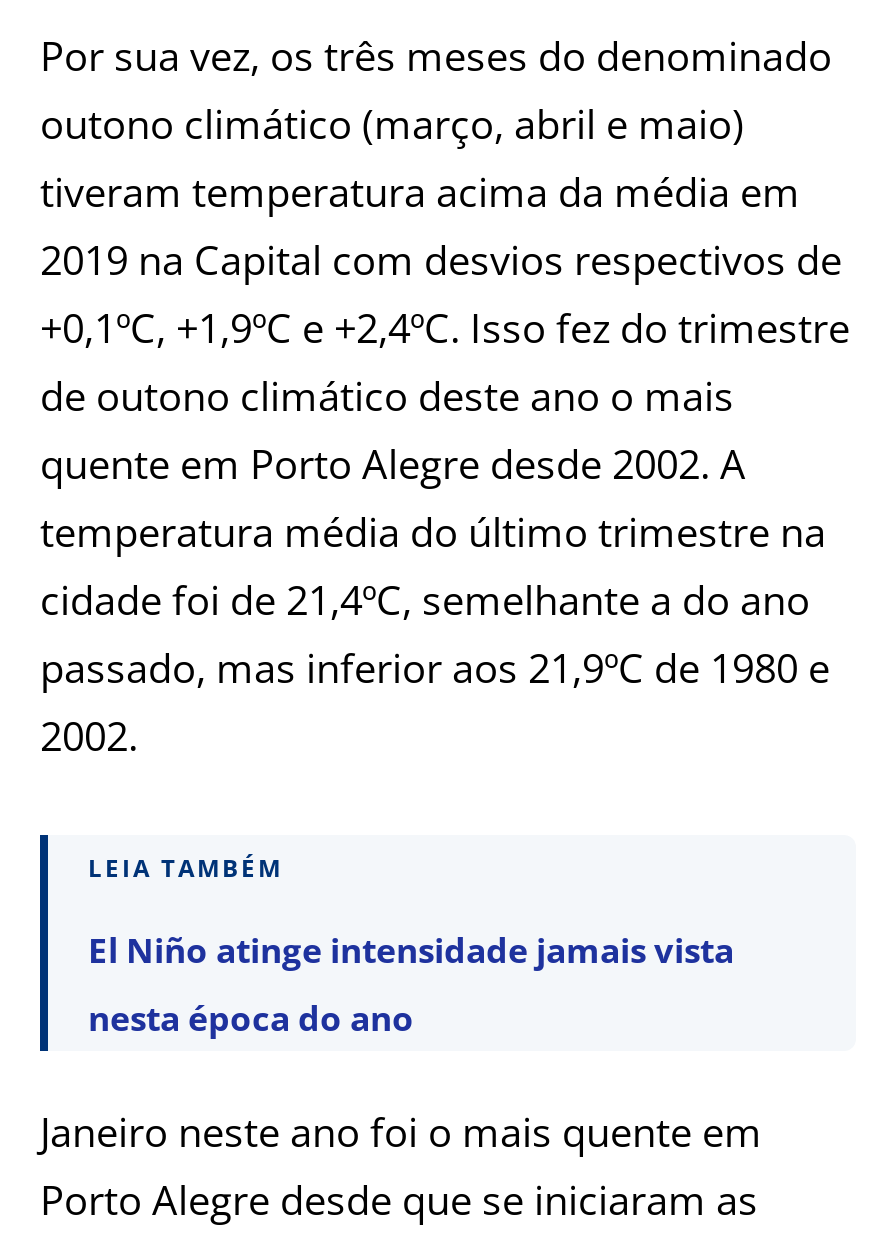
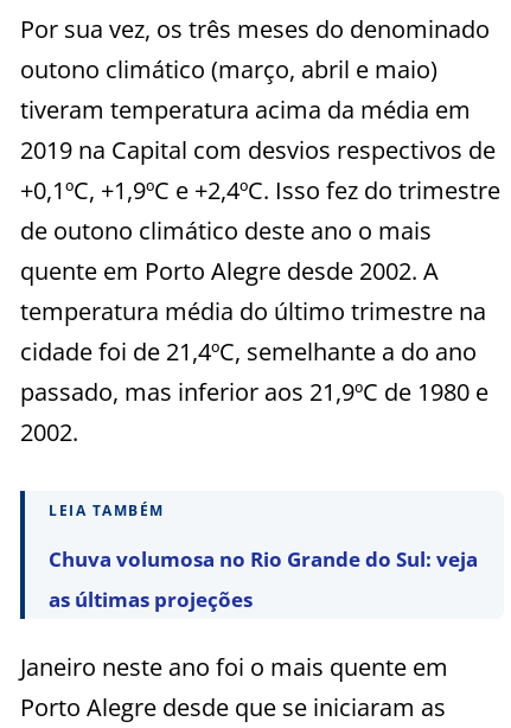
[88,927,734,973] El Niño atinge intensidade jamais vista -> [49,545,478,573] Chuva volumosa no Rio Grande do Sul: veja
[88,995,414,1041] nesta época do ano -> [49,586,253,613] as últimas projeções

